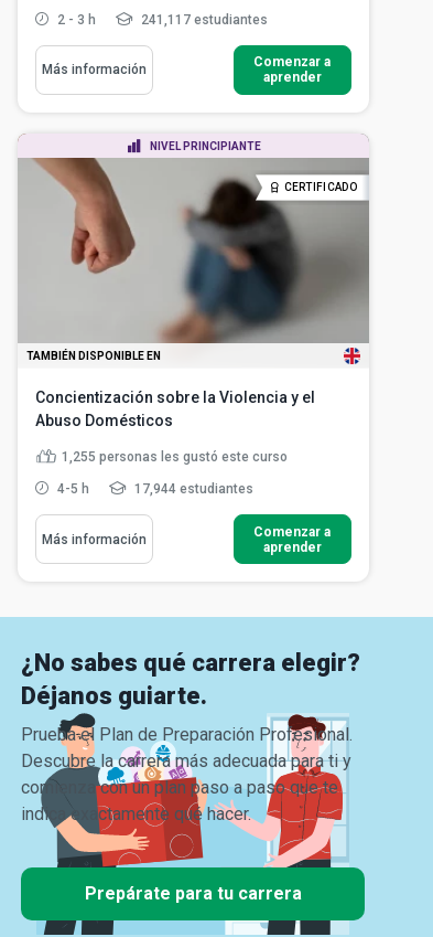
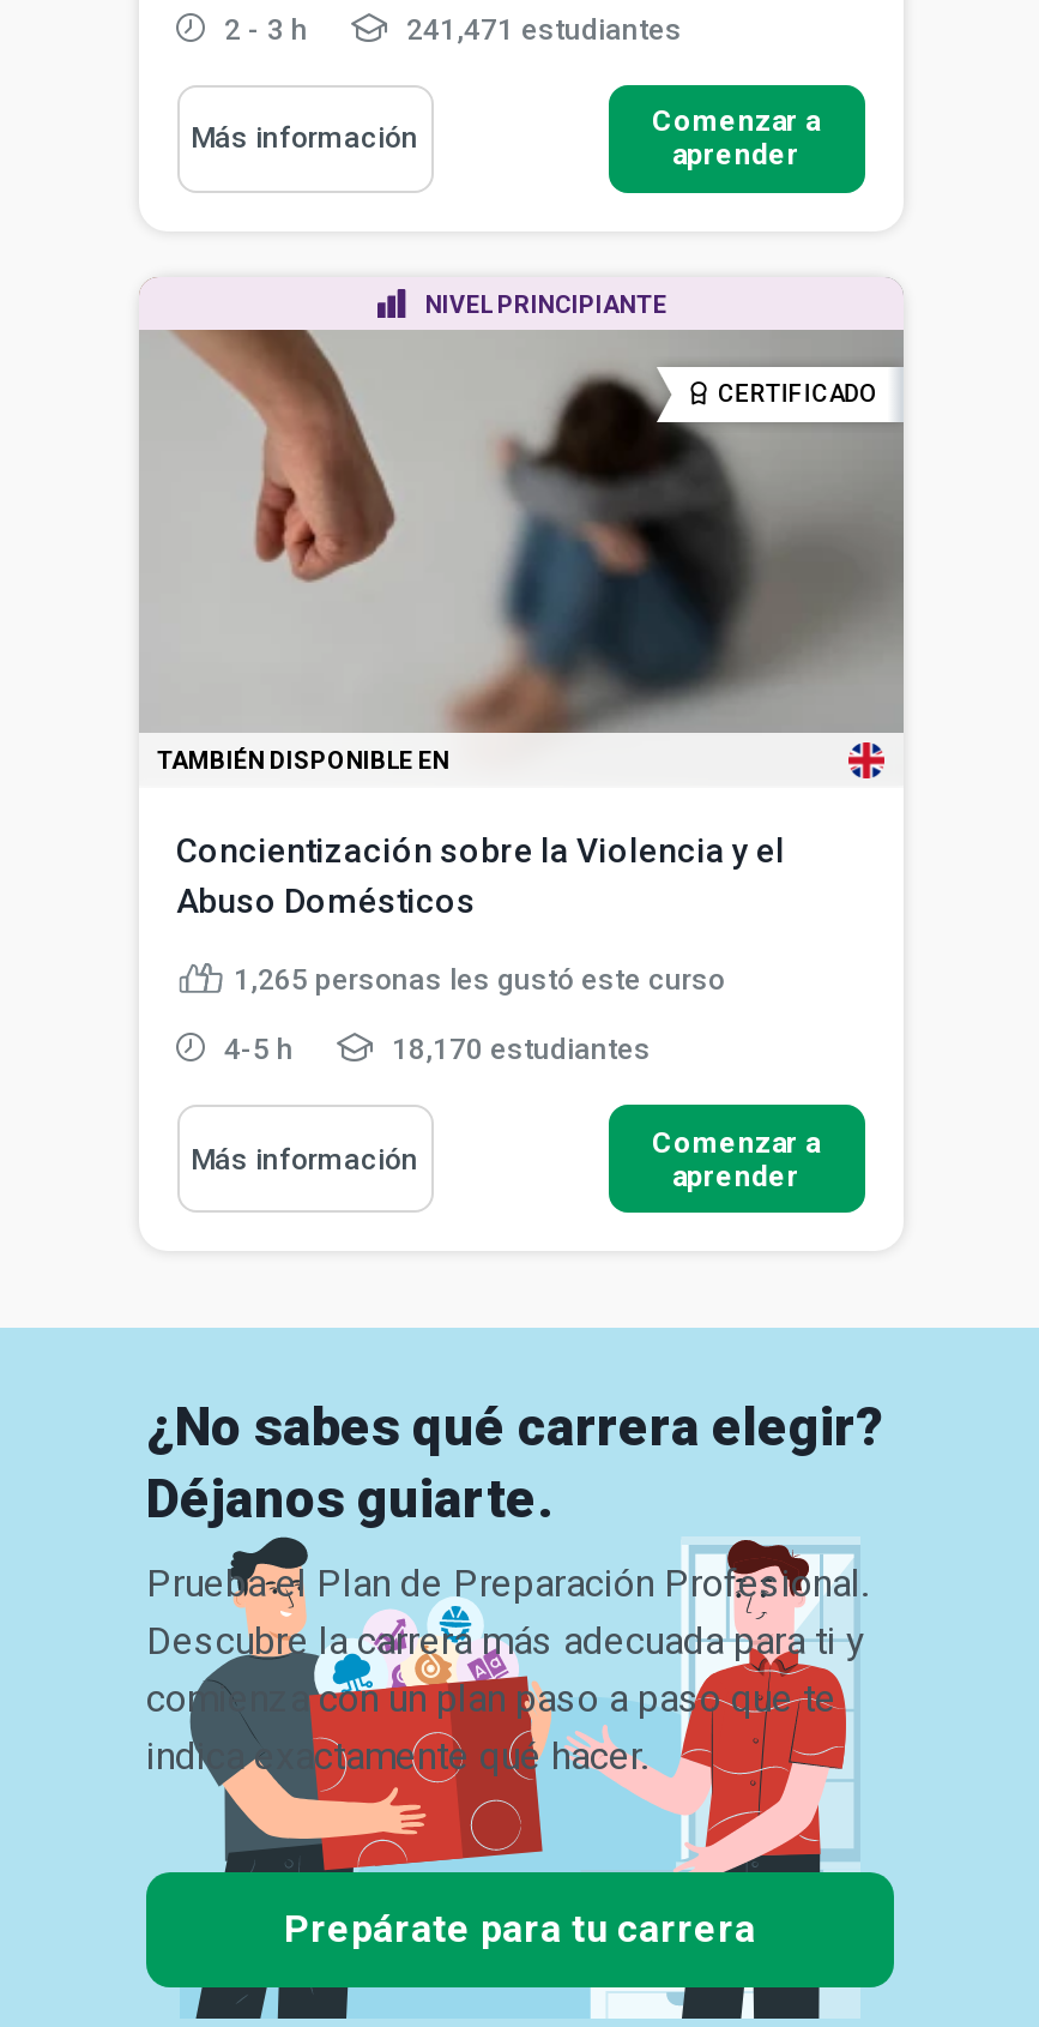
[137,12,267,27] 241,117 estudiantes -> [399,12,682,46] 241,471 estudiantes
[61,449,287,465] 1,255 personas les gustó este curso -> [234,964,725,997] 1,265 personas les gustó este curso
[131,481,253,497] 17,944 estudiantes -> [385,1033,651,1066] 18,170 estudiantes

